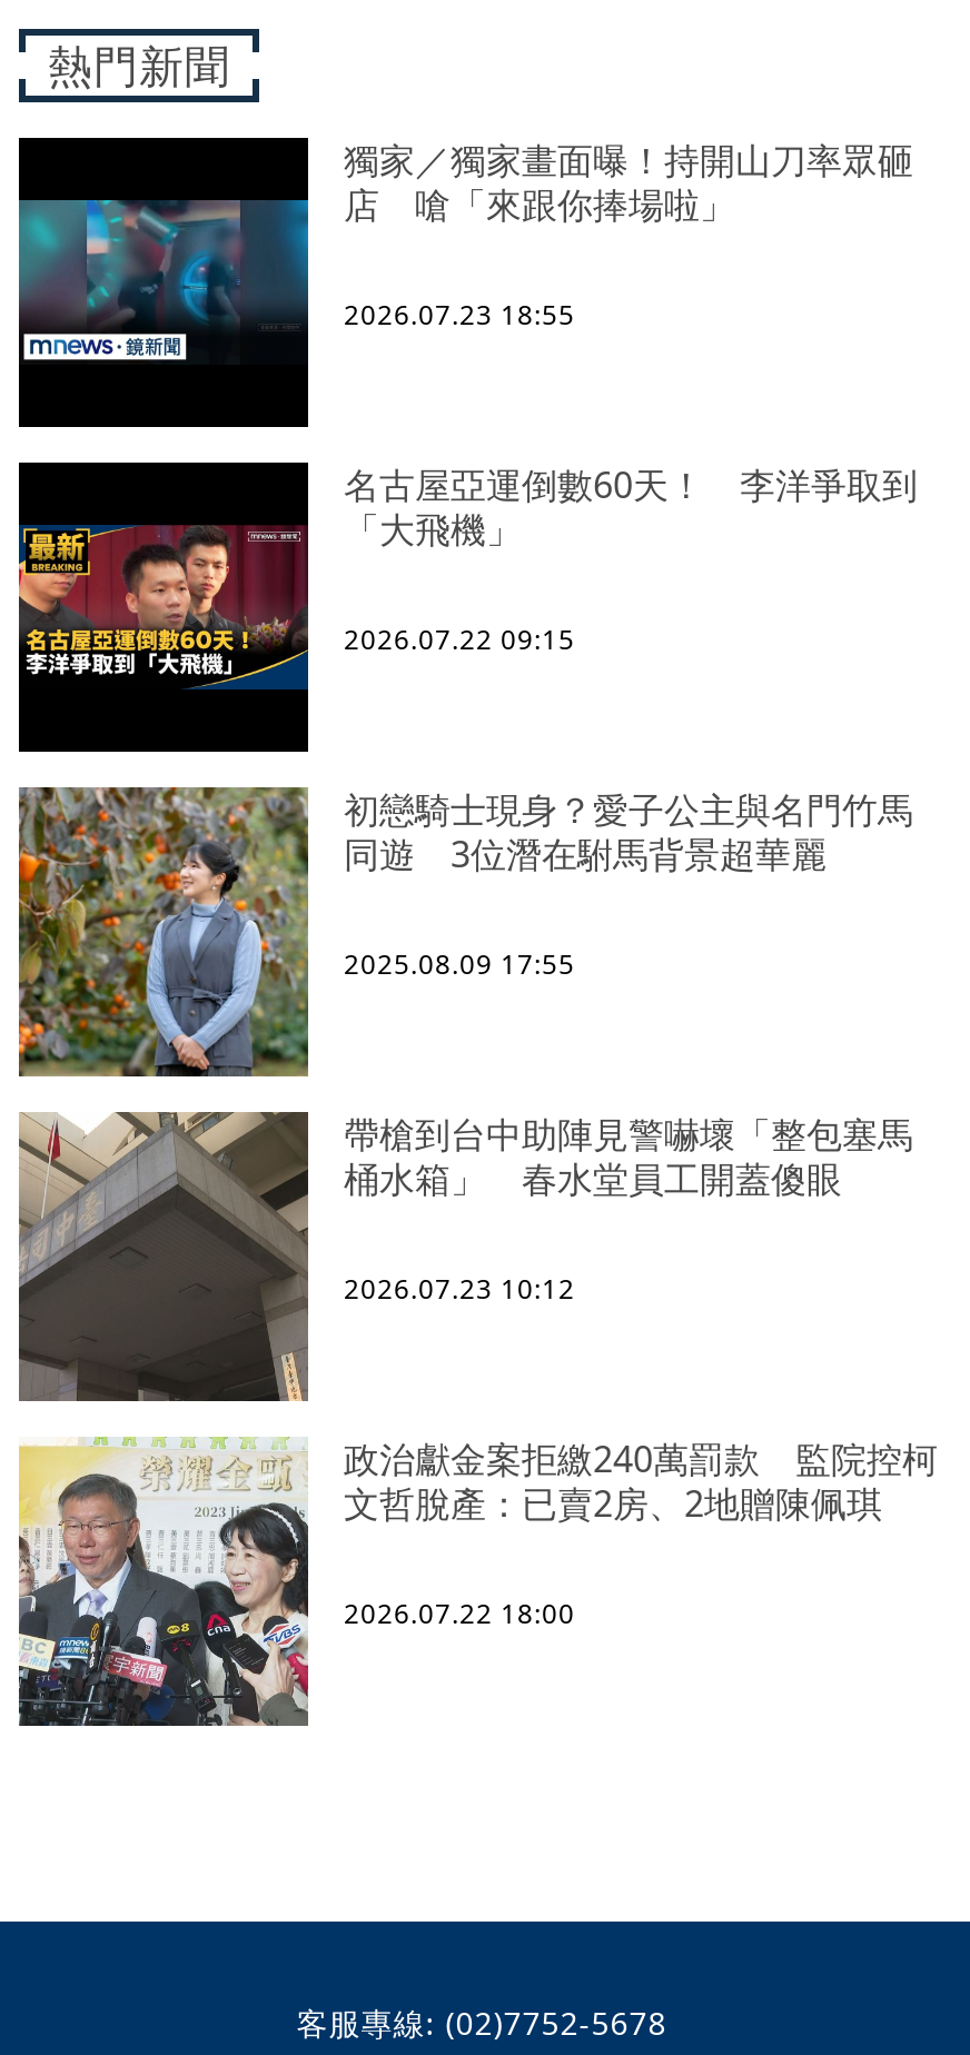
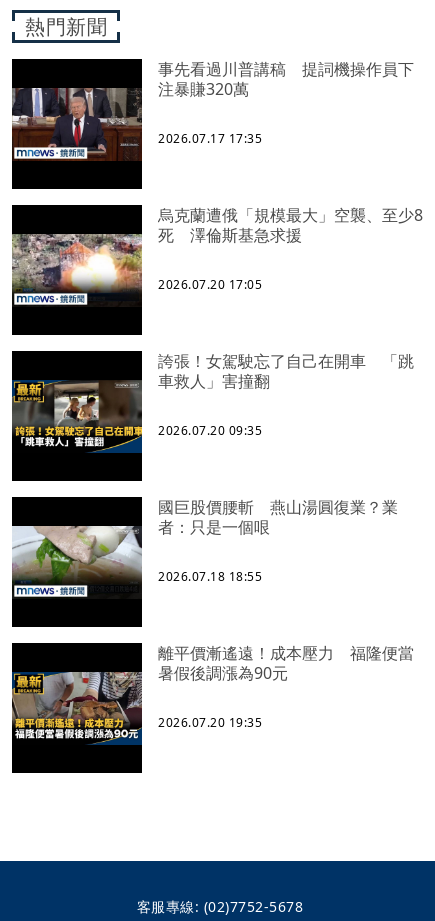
[17,136,913,363] [image] | 獨家／獨家畫面曝！持開山刀率眾砸 | 店 嗆「來跟你捧場啦」 -> [11,58,414,161] [image] | 事先看過川普講稿 提詞機操作員下 | 注暴賺320萬
[344,296,575,334] 2026.07.23 18:55 -> [158,130,262,147] 2026.07.17 17:35
[17,461,918,689] [image] | 名古屋亞運倒數60天！ 李洋爭取到 | 「大飛機」 -> [11,204,423,306] [image] | 烏克蘭遭俄「規模最大」空襲、至少8 | 死 澤倫斯基急求援
[344,621,575,659] 2026.07.22 09:15 -> [158,276,262,293] 2026.07.20 17:05
[17,785,913,1079] [image] | 初戀騎士現身？愛子公主與名門竹馬 | 同遊 3位潛在駙馬背景超華麗 -> [11,350,414,482] [image] | 誇張！女駕駛忘了自己在開車 「跳 | 車救人」害撞翻
[344,945,575,983] 2025.08.09 17:55 -> [158,422,262,439] 2026.07.20 09:35
[17,1110,913,1403] [image] | 帶槍到台中助陣見警嚇壞「整包塞馬 | 桶水箱」 春水堂員工開蓋傻眼 -> [11,496,398,628] [image] | 國巨股價腰斬 燕山湯圓復業？業 | 者：只是一個哏
[344,1270,575,1308] 2026.07.23 10:12 -> [158,568,262,585] 2026.07.18 18:55
[17,1435,938,1728] [image] | 政治獻金案拒繳240萬罰款 監院控柯 | 文哲脫產：已賣2房、2地贈陳佩琪 -> [11,642,414,774] [image] | 離平價漸遙遠！成本壓力 福隆便當 | 暑假後調漲為90元
[344,1595,575,1633] 2026.07.22 18:00 -> [158,714,262,731] 2026.07.20 19:35

